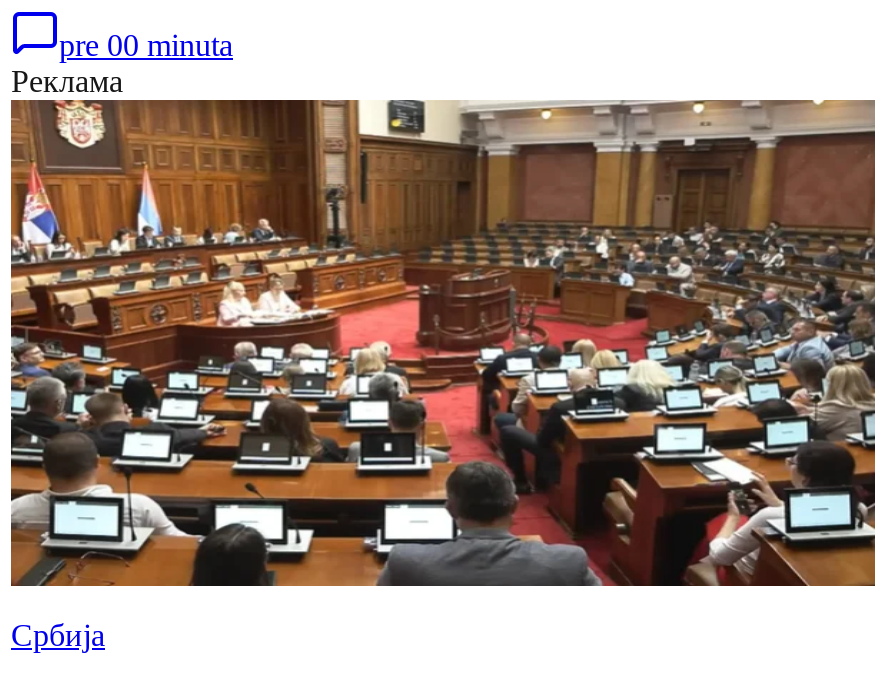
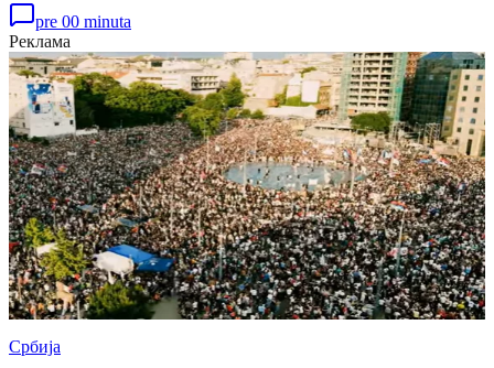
[9,98,877,588] [image] -> [8,52,486,321] [image]

